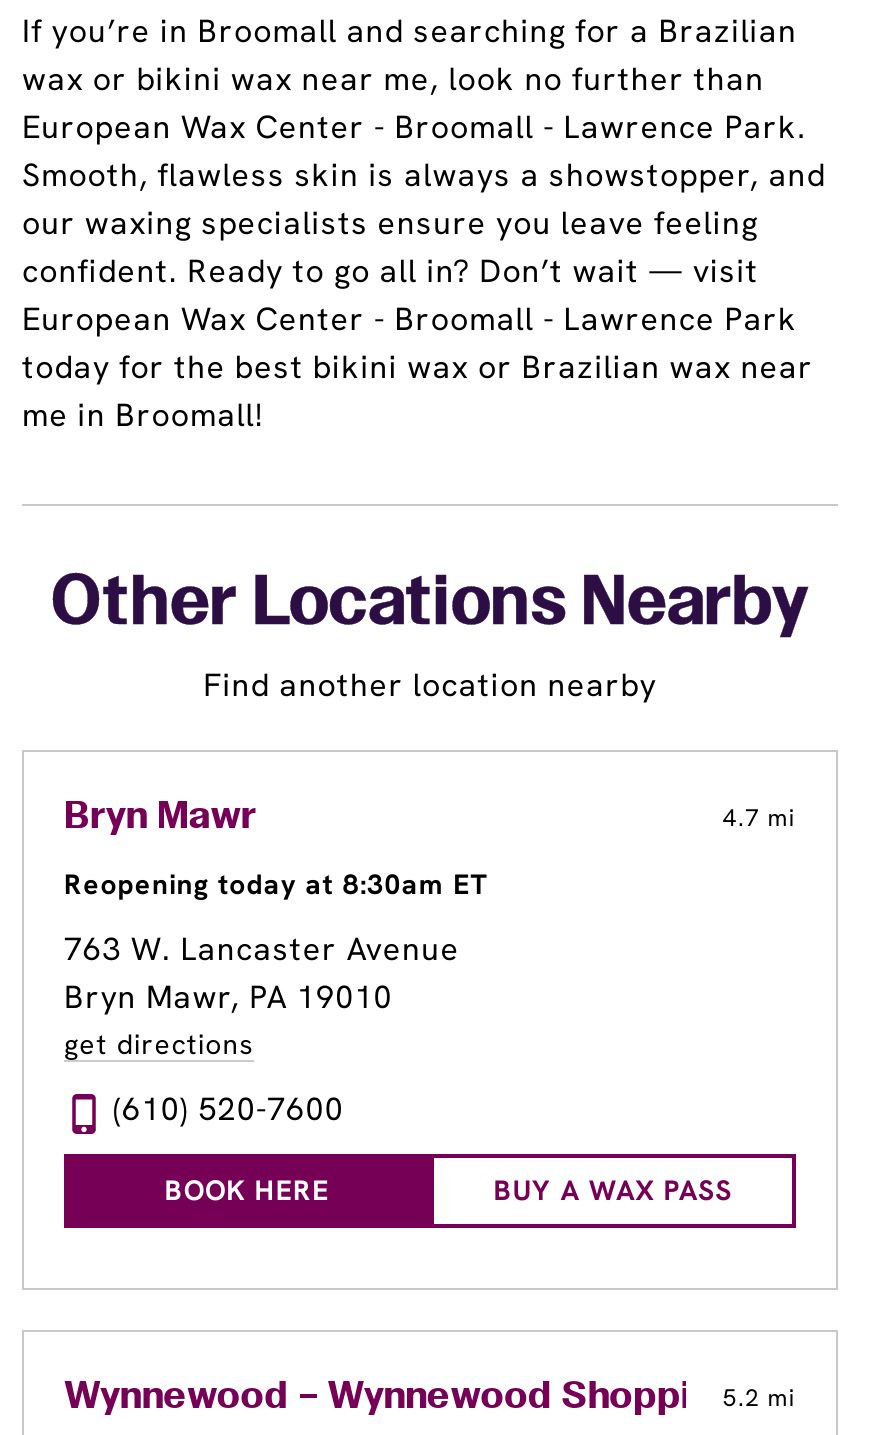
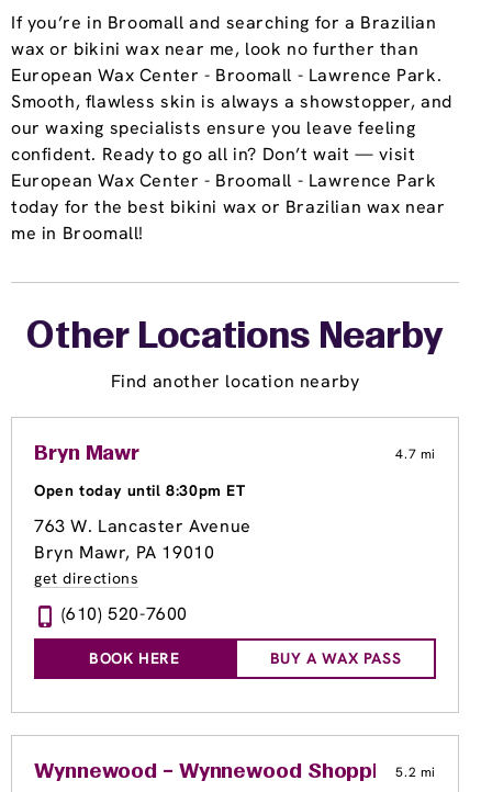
[64,867,488,903] Reopening today at 8:30am ET -> [34,481,246,501] Open today until 8:30pm ET

